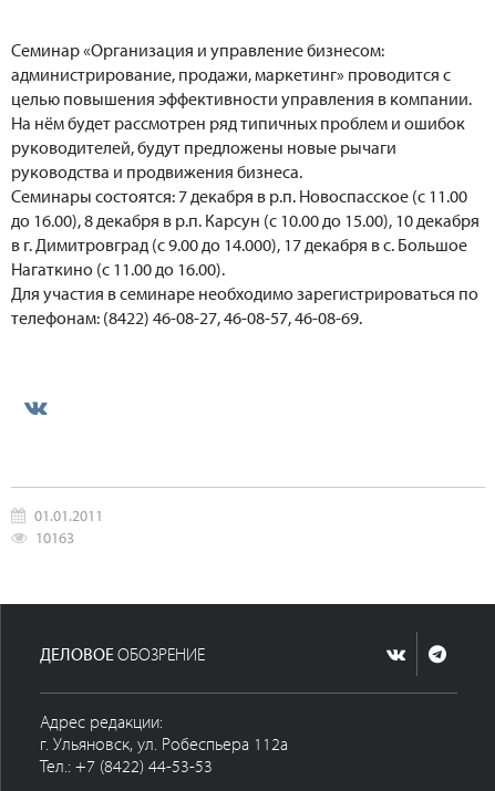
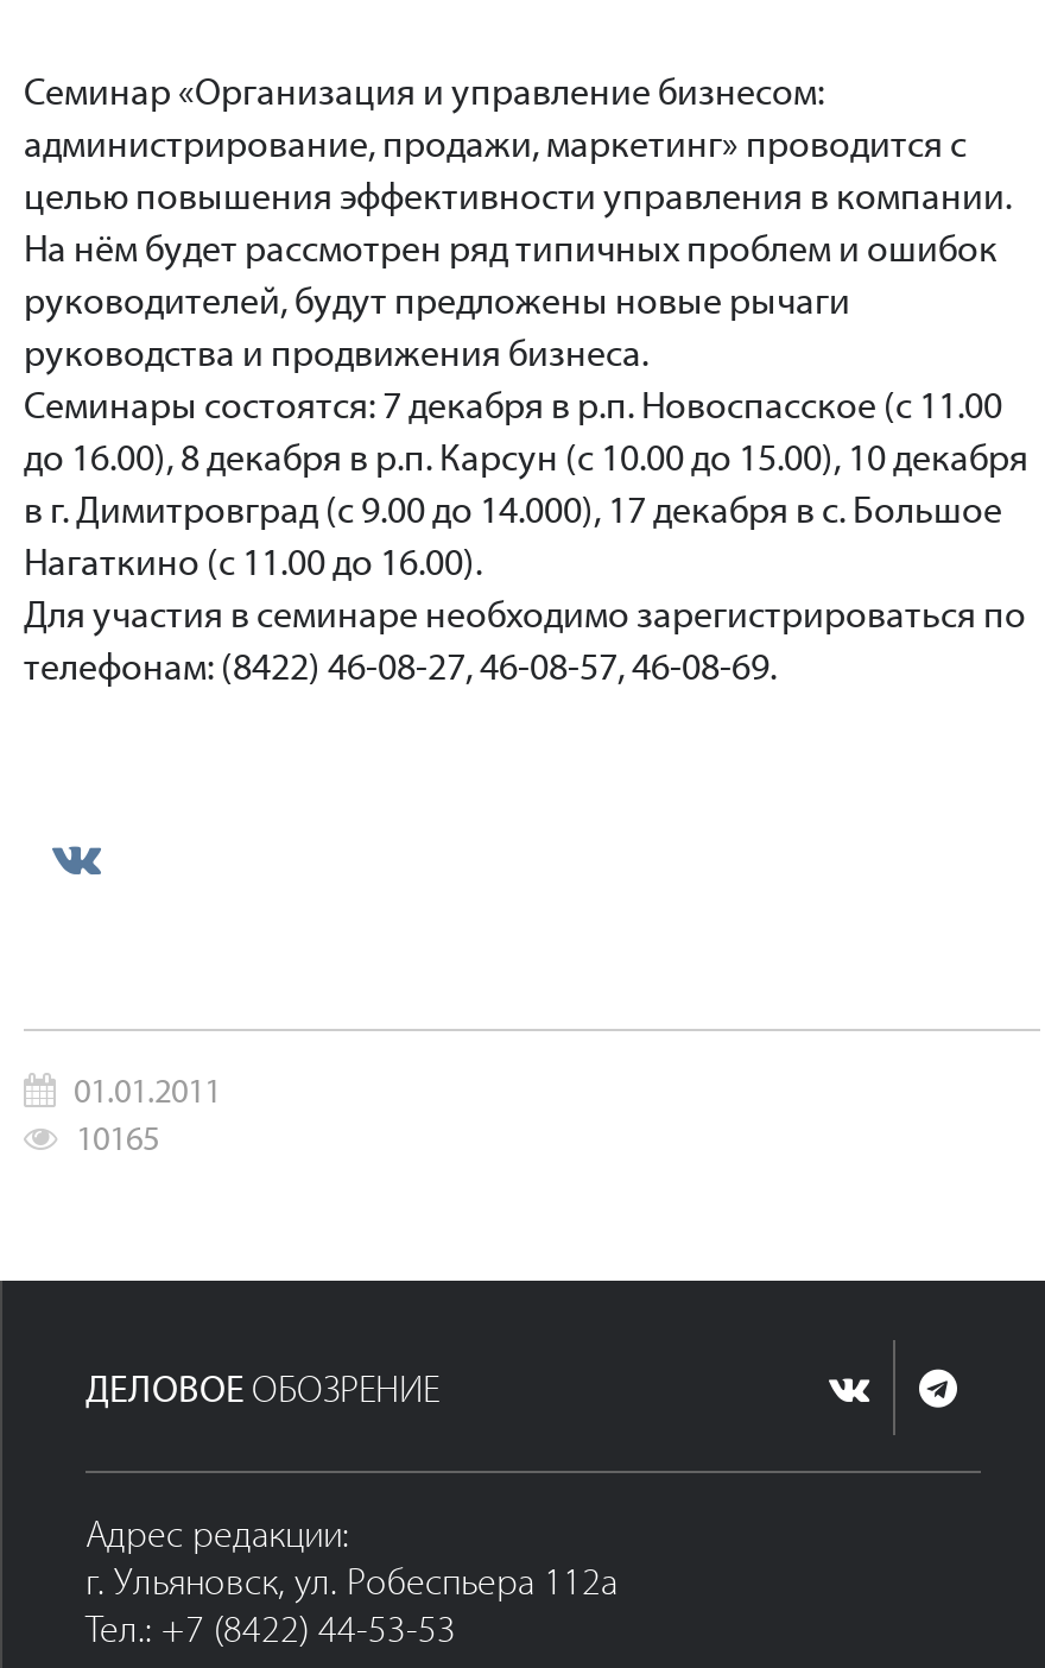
[32,526,74,547] 10163 -> [69,1113,159,1159] 10165

